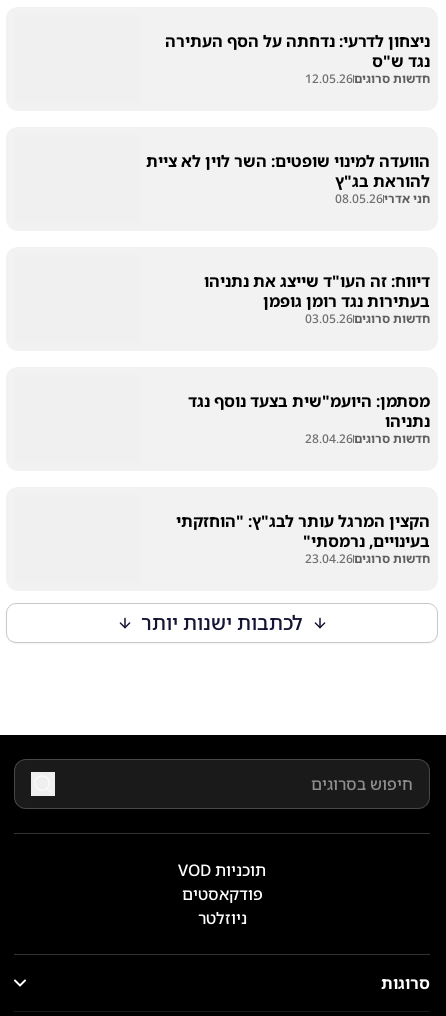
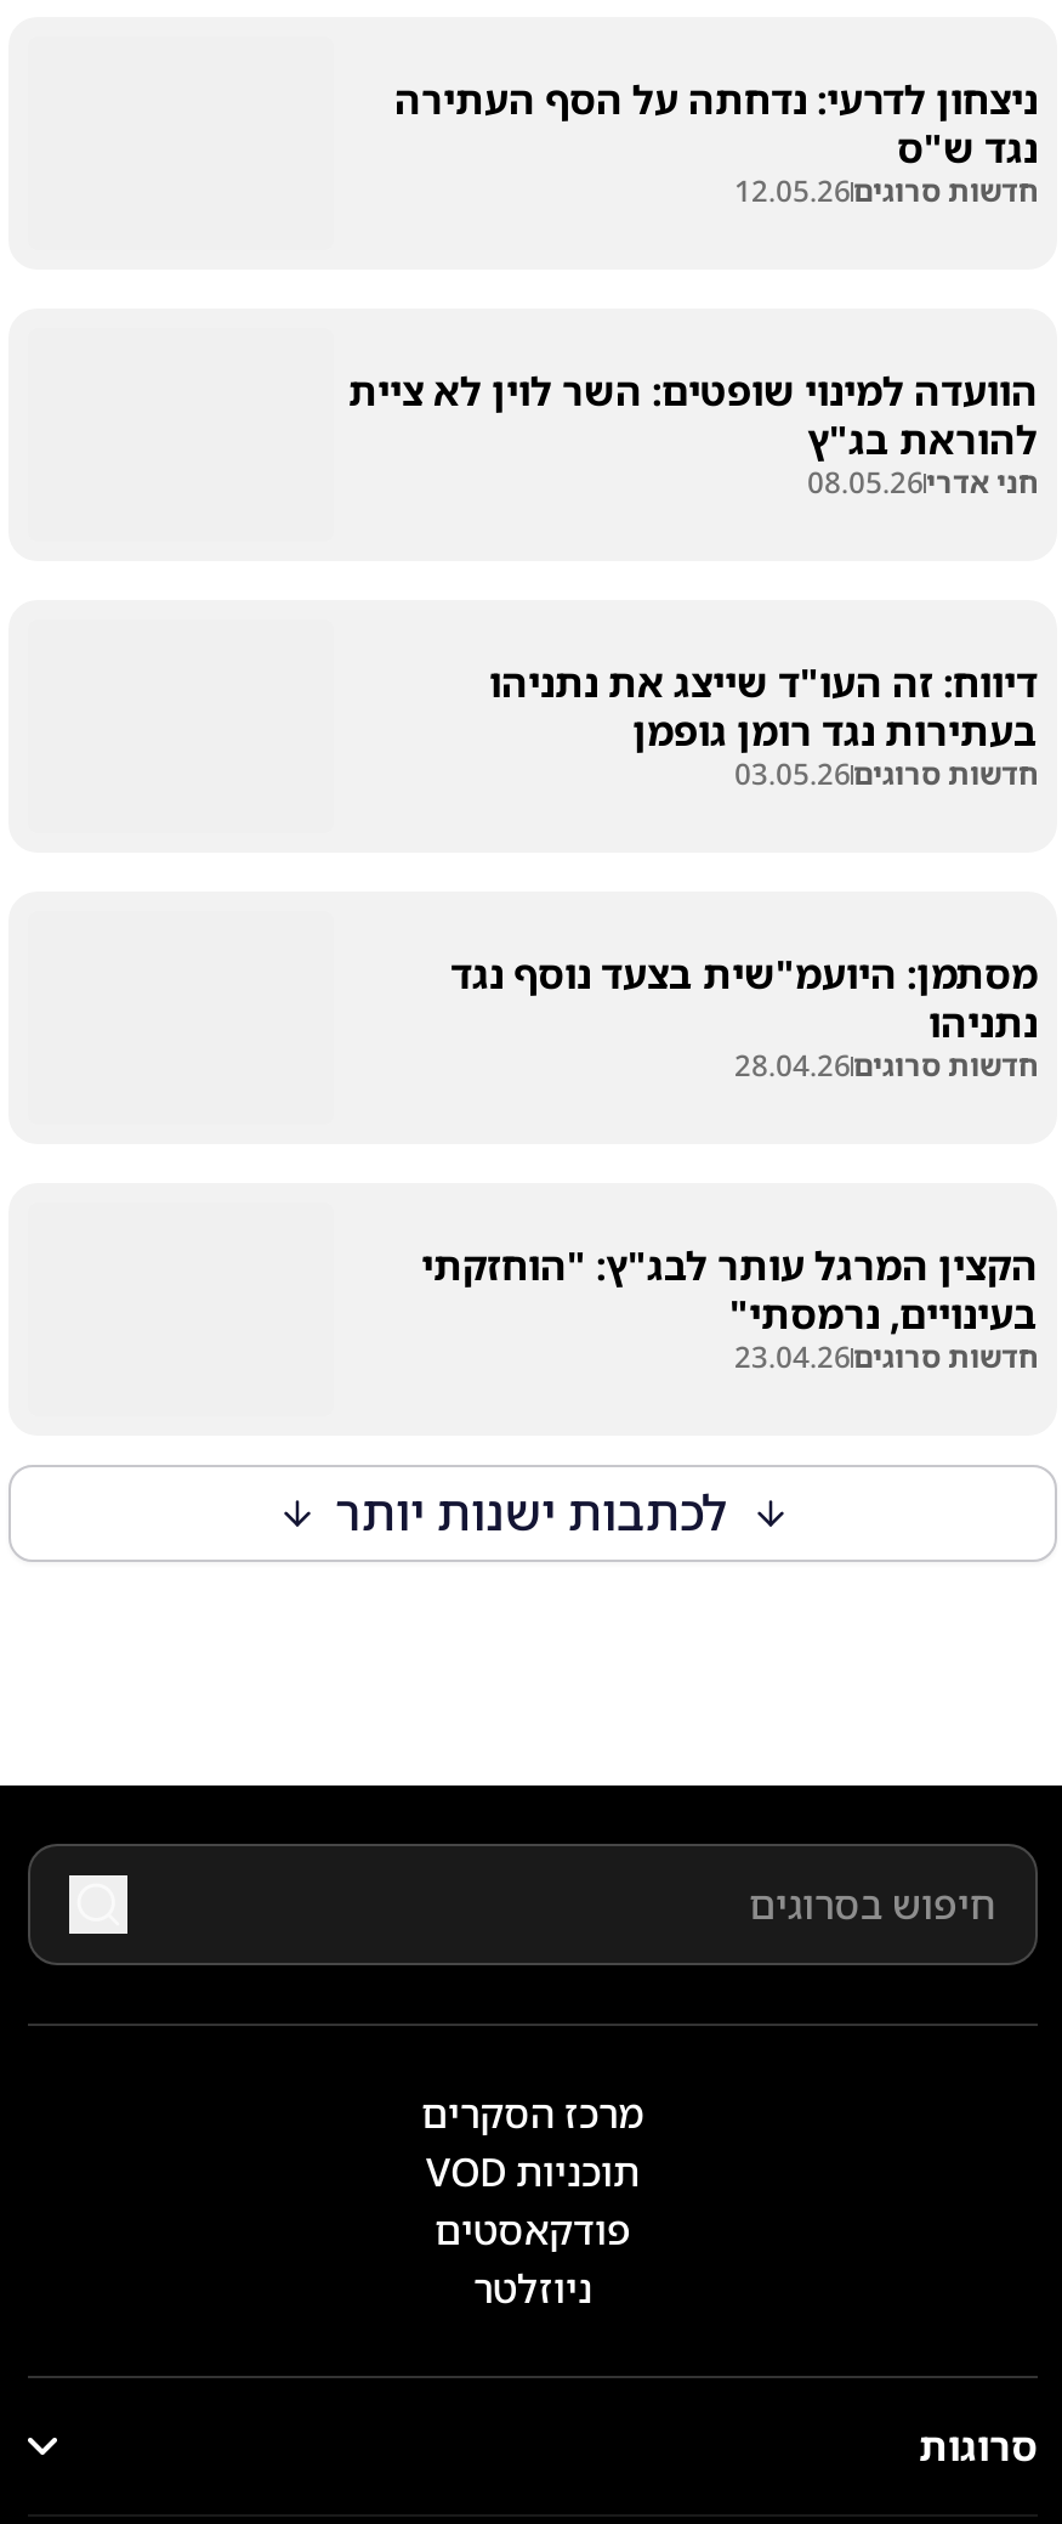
none -> [421,2087,644,2140] מרכז הסקרים

